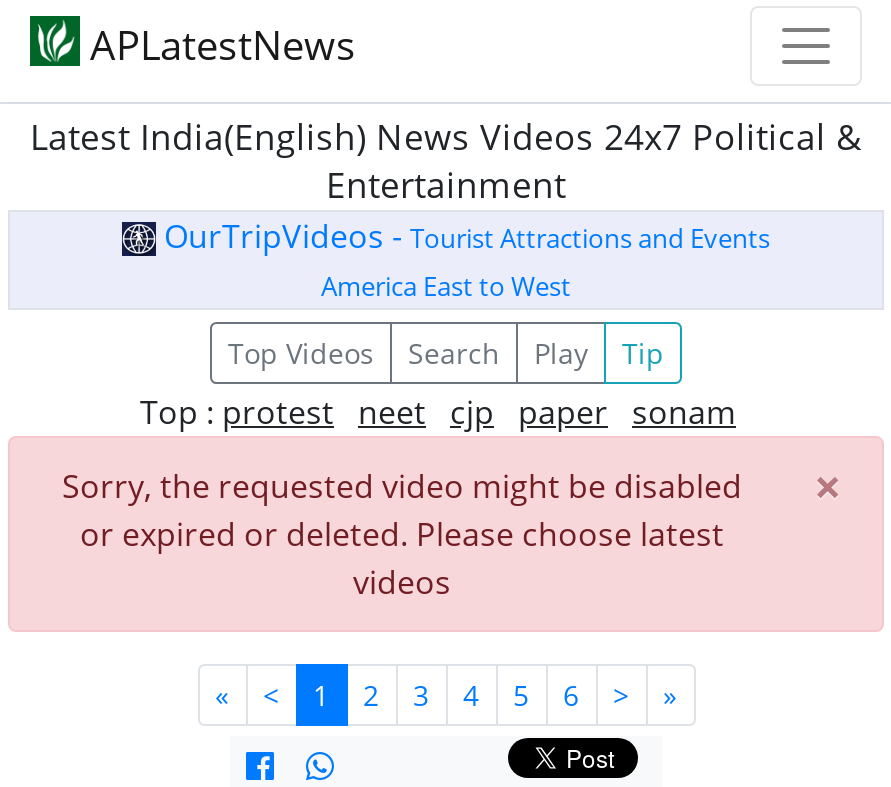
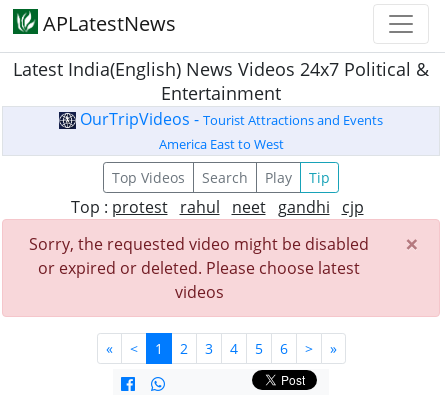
[140,390,736,434] Top : protest neet cjp paper sonam -> [70,196,363,218] Top : protest rahul neet gandhi cjp

